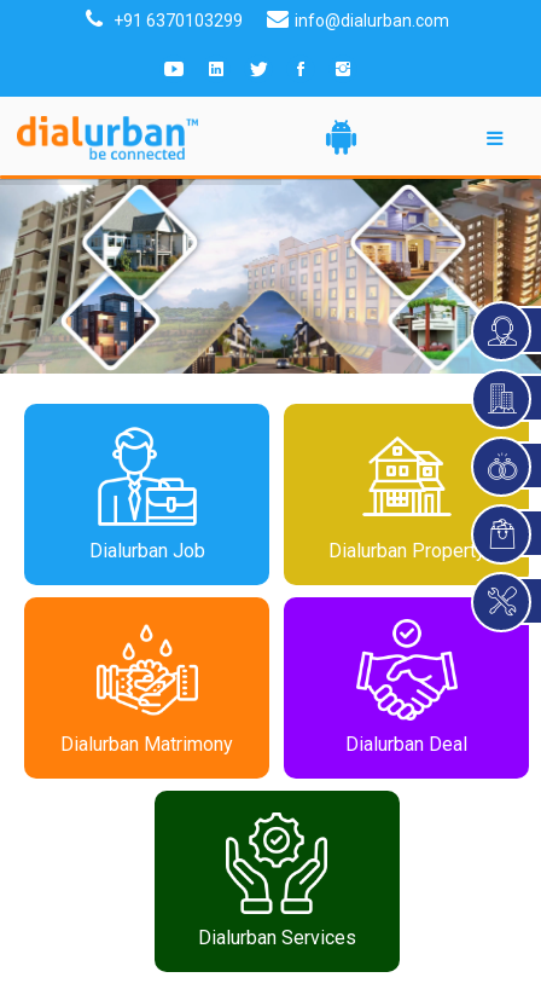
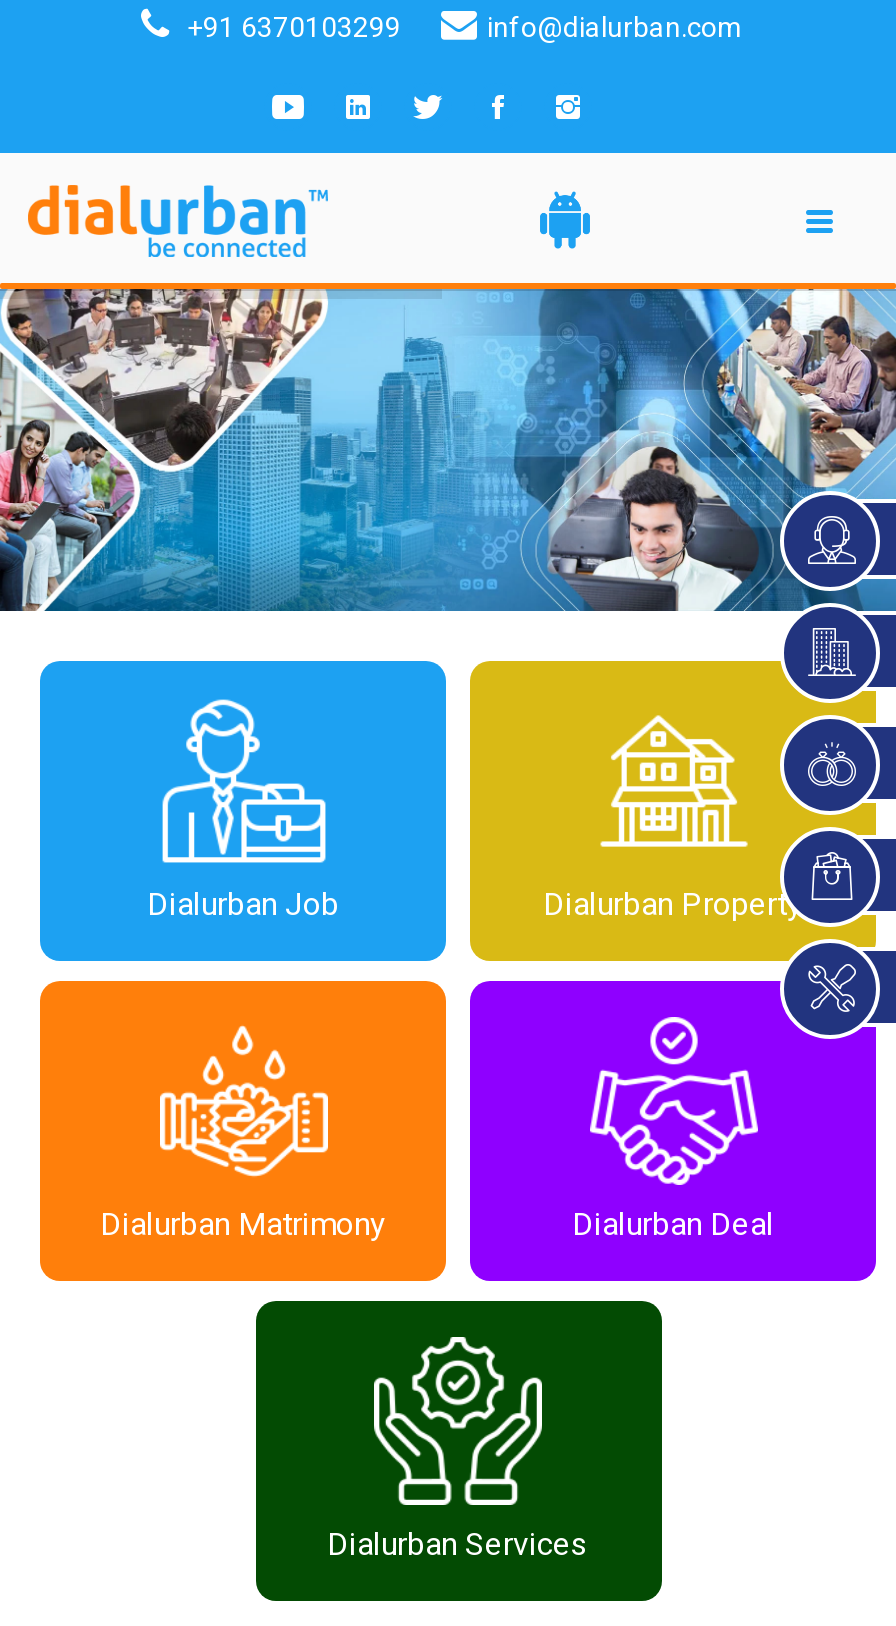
[4,178,537,375] [image] -> [6,287,890,613] [image]

